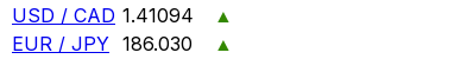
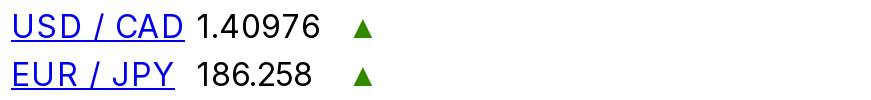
[12,4,194,27] USD / CAD 1.41094 -> [11,7,321,47] USD / CAD 1.40976
[12,32,193,56] EUR / JPY 186.030 -> [11,55,313,95] EUR / JPY 186.258

